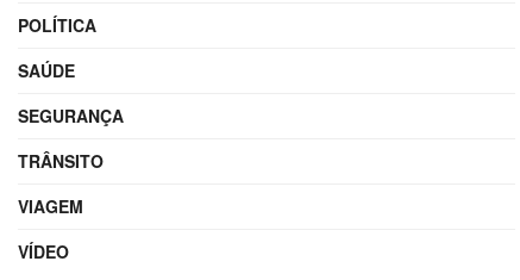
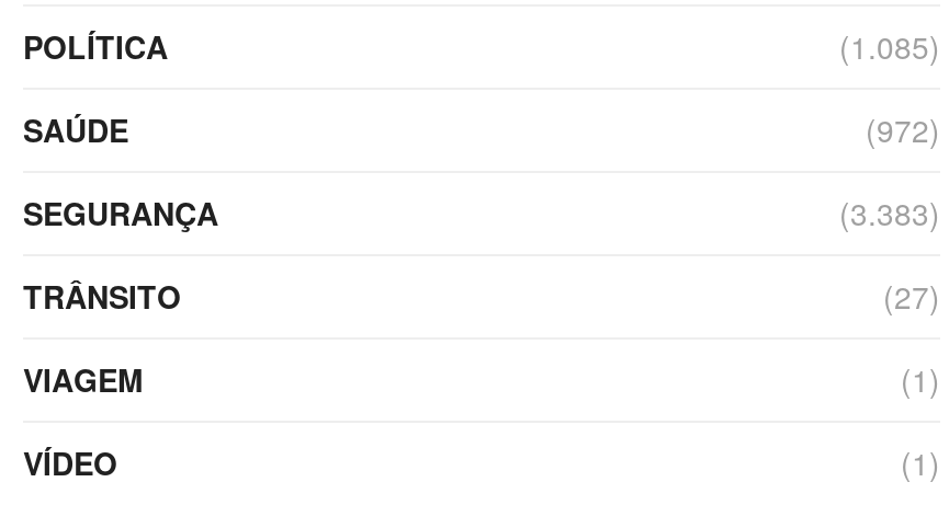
none -> [839,24,940,67] (1.085)
none -> [866,107,940,151] (972)
none -> [839,190,940,234] (3.383)
none -> [883,273,940,317] (27)
none -> [901,357,940,400] (1)
none -> [901,440,940,484] (1)

